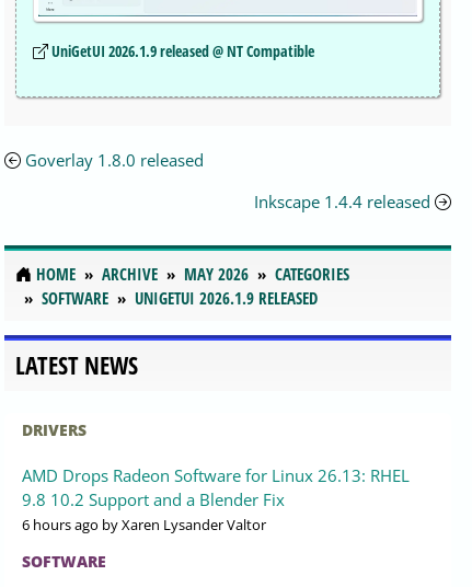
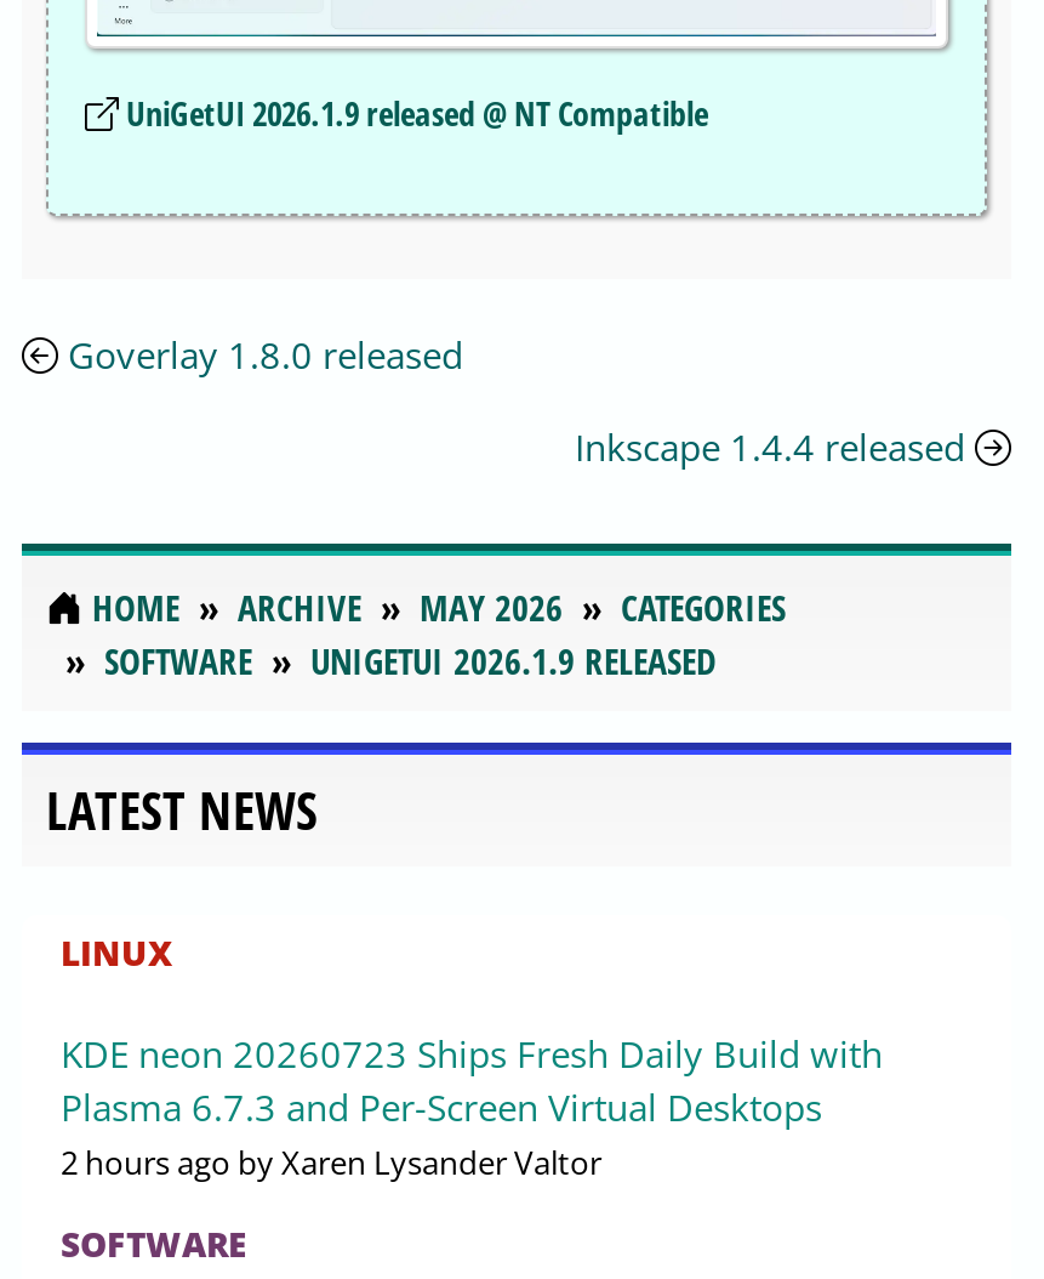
[22,419,87,440] DRIVERS -> [61,929,172,975] LINUX
[22,464,410,534] AMD Drops Radeon Software for Linux 26.13: RHEL | 9.8 10.2 Support and a Blender Fix | 6 hours ago by Xaren Lysander Valtor -> [61,1029,883,1184] KDE neon 20260723 Ships Fresh Daily Build with | Plasma 6.7.3 and Per-Screen Virtual Desktops | 2 hours ago by Xaren Lysander Valtor

